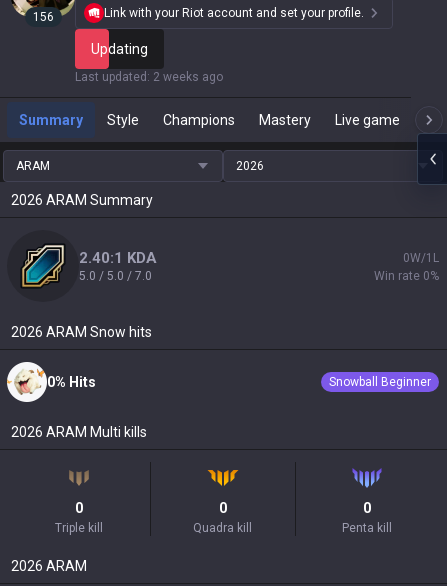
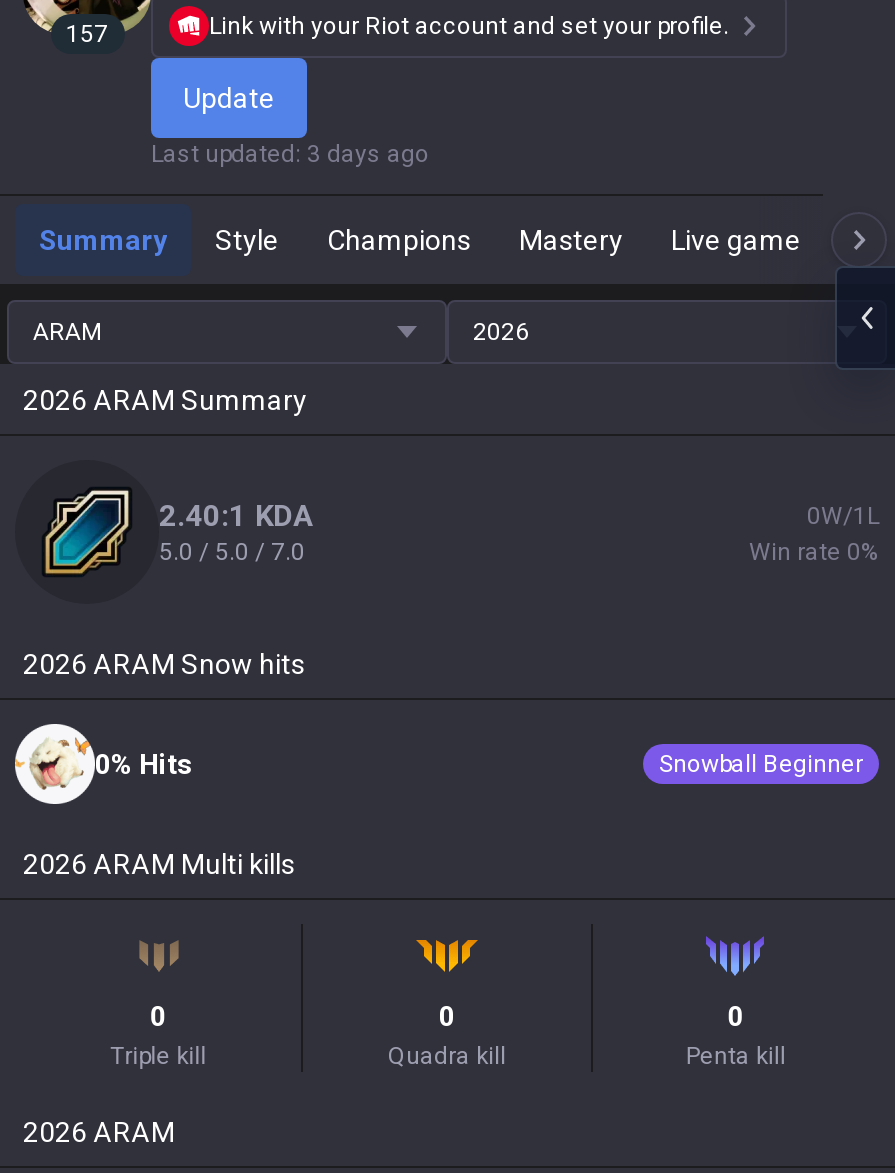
[32,10,53,24] 156 -> [66,20,108,48] 157
[91,41,148,57] Updating -> [183,82,275,114] Update
[75,70,223,84] Last updated: 2 weeks ago -> [151,140,429,168] Last updated: 3 days ago

